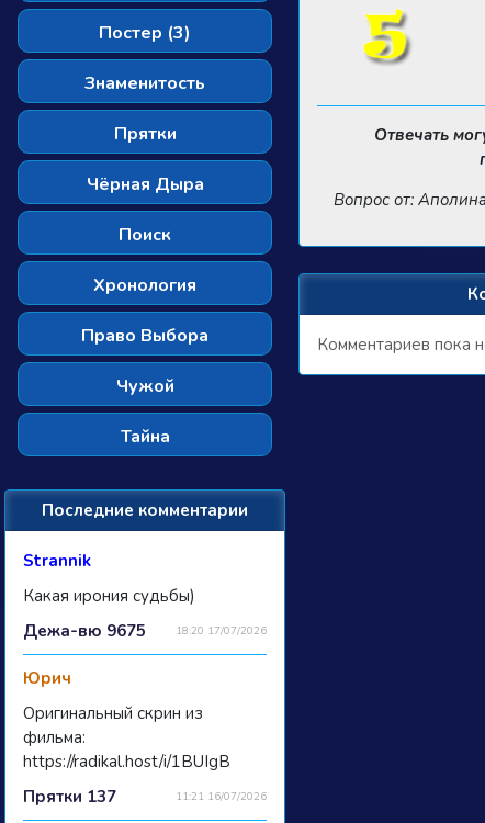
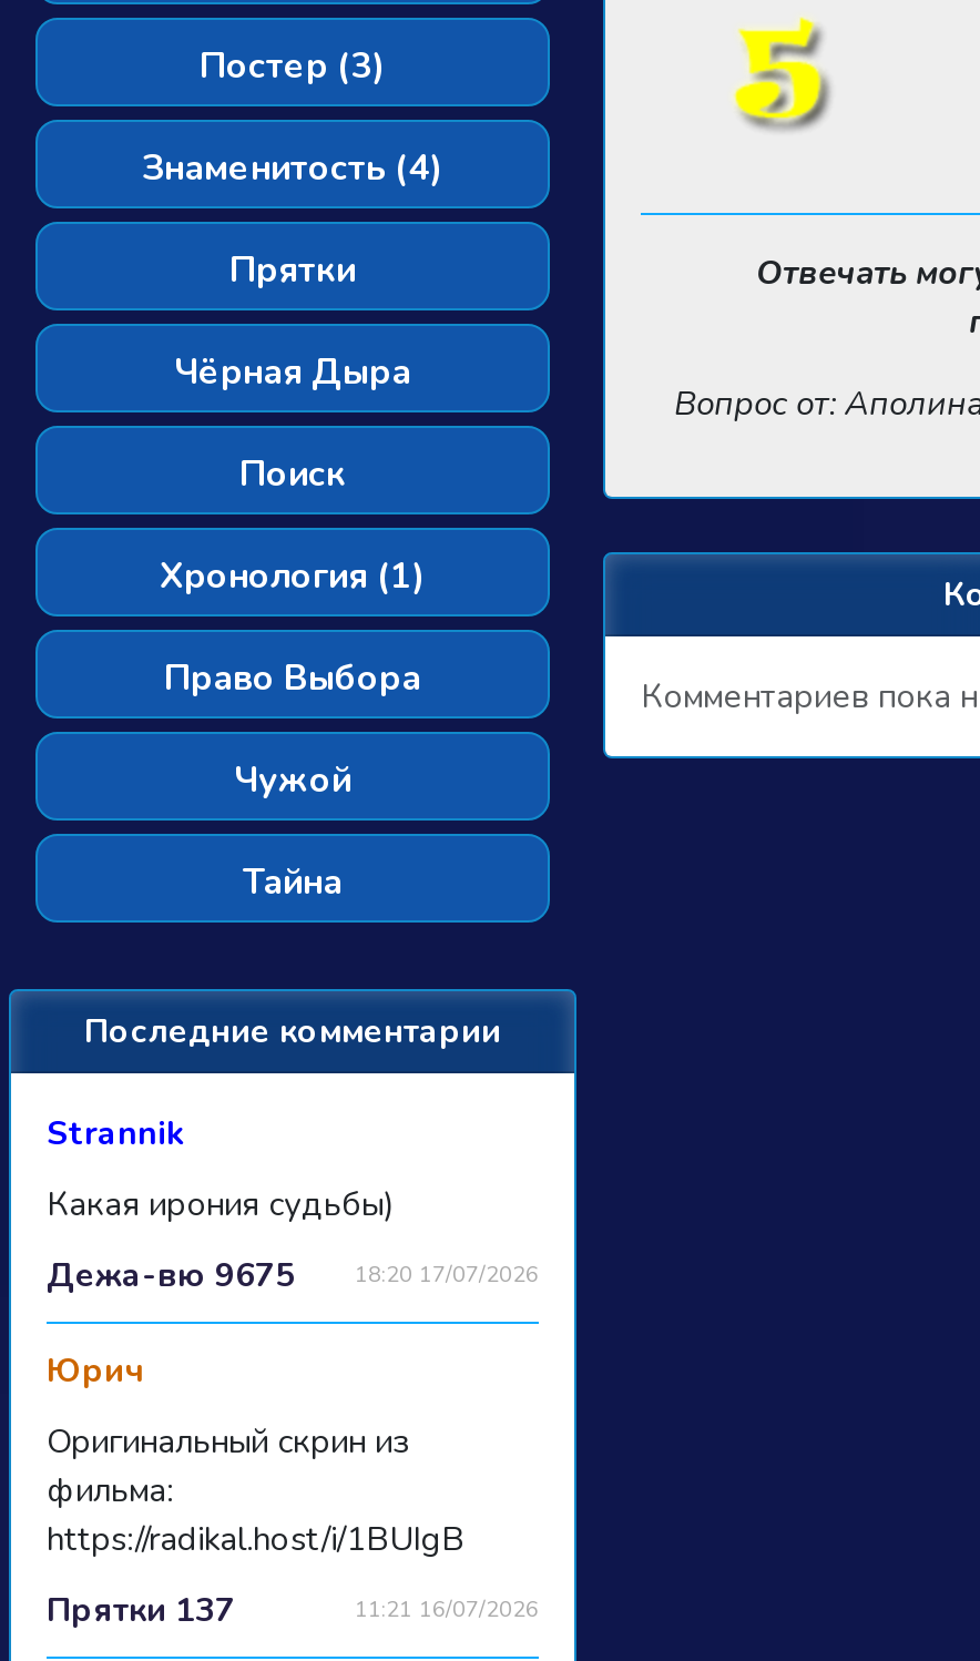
[84,72,205,96] Знаменитость -> [142,145,443,193] Знаменитость (4)
[93,273,196,298] Хронология -> [160,553,426,601] Хронология (1)

